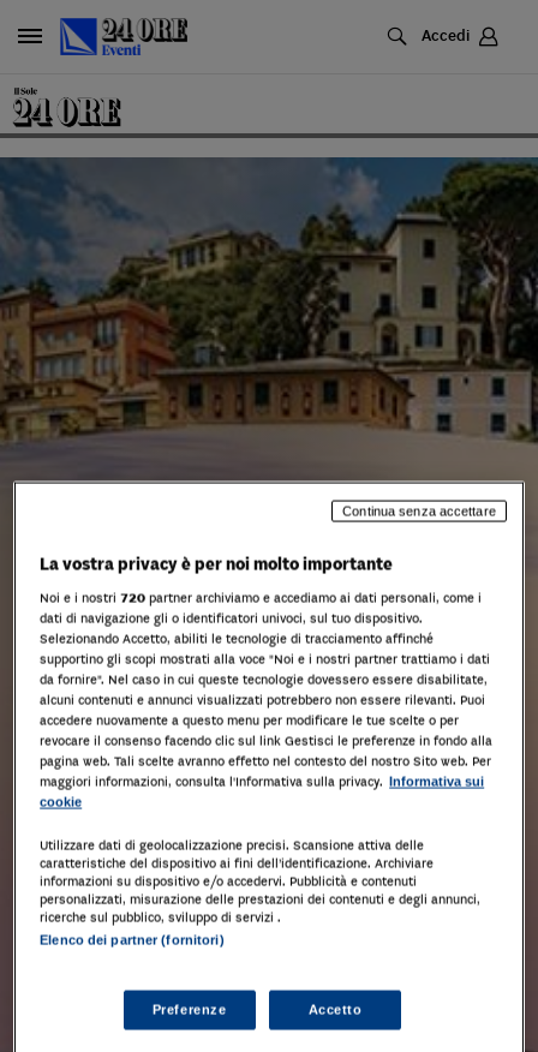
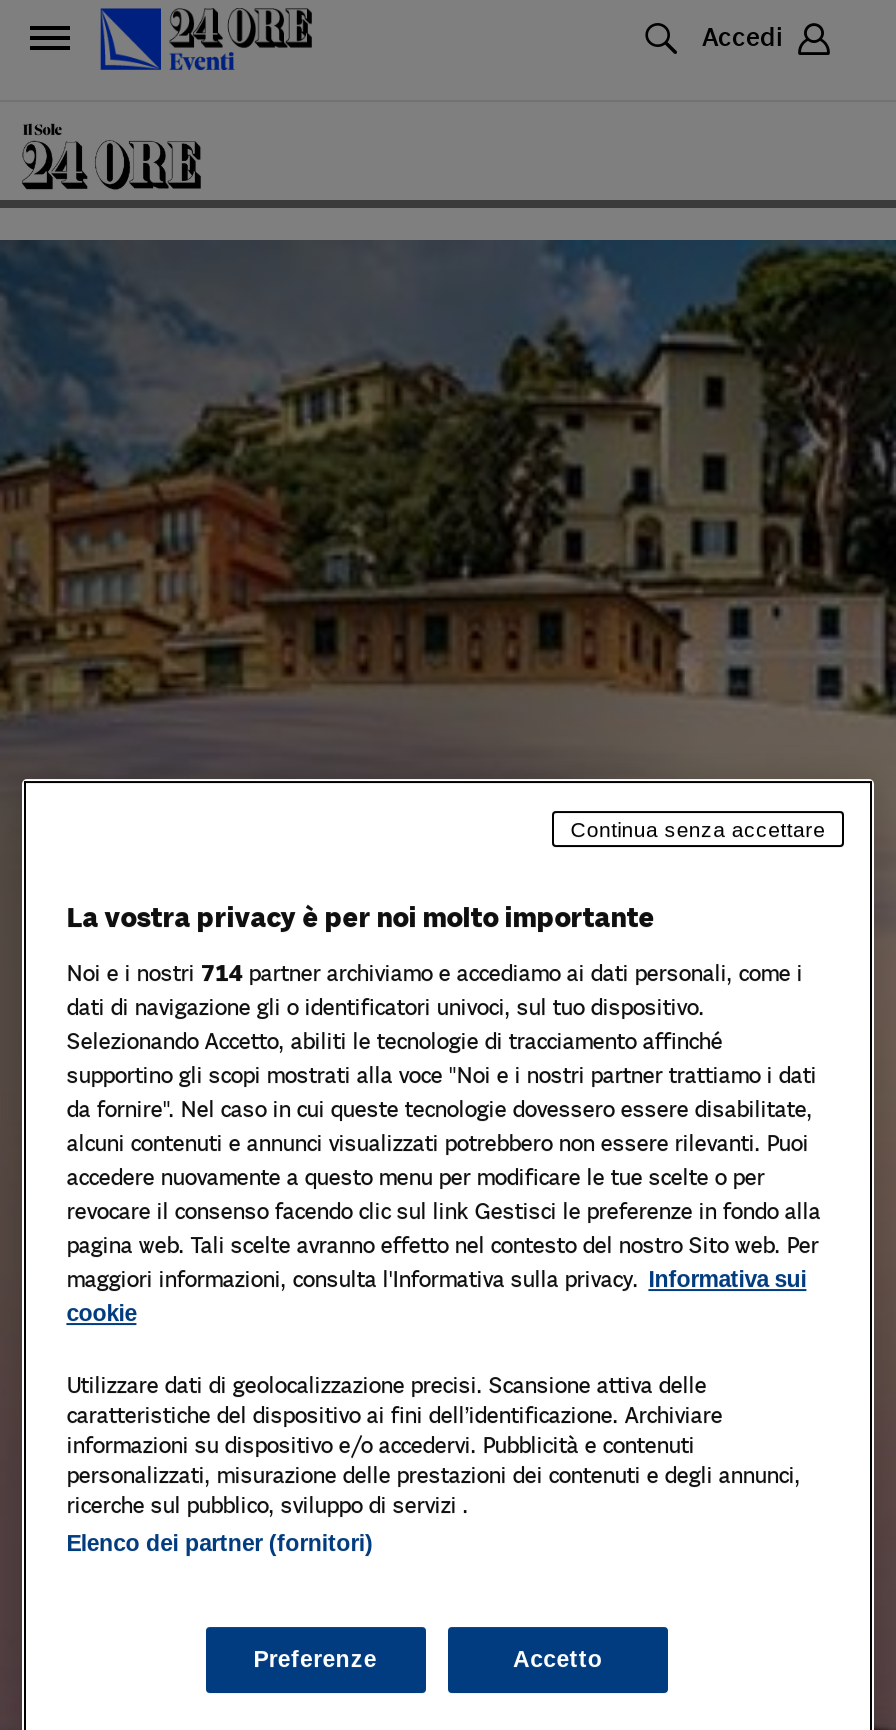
[40,589,482,606] Noi e i nostri 720 partner archiviamo e accediamo ai dati personali, come i -> [66,958,802,986] Noi e i nostri 714 partner archiviamo e accediamo ai dati personali, come i

